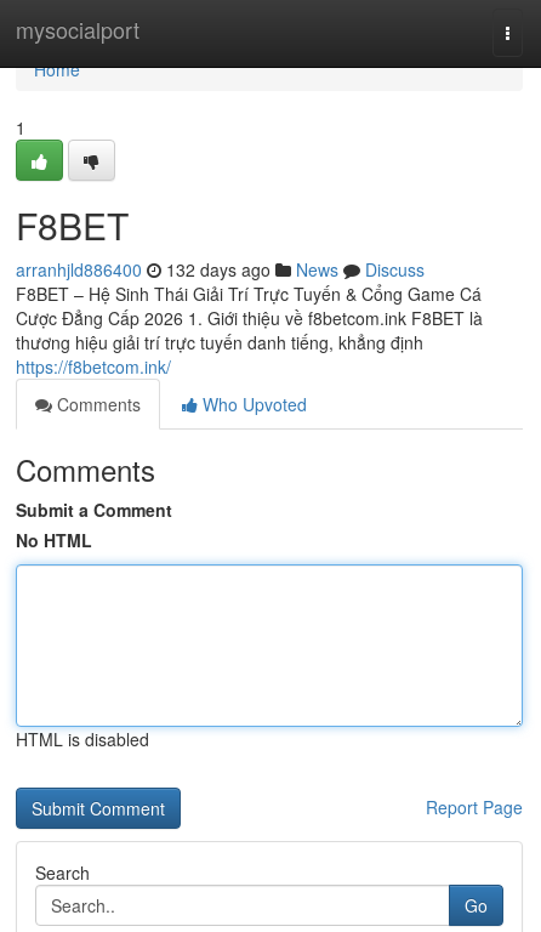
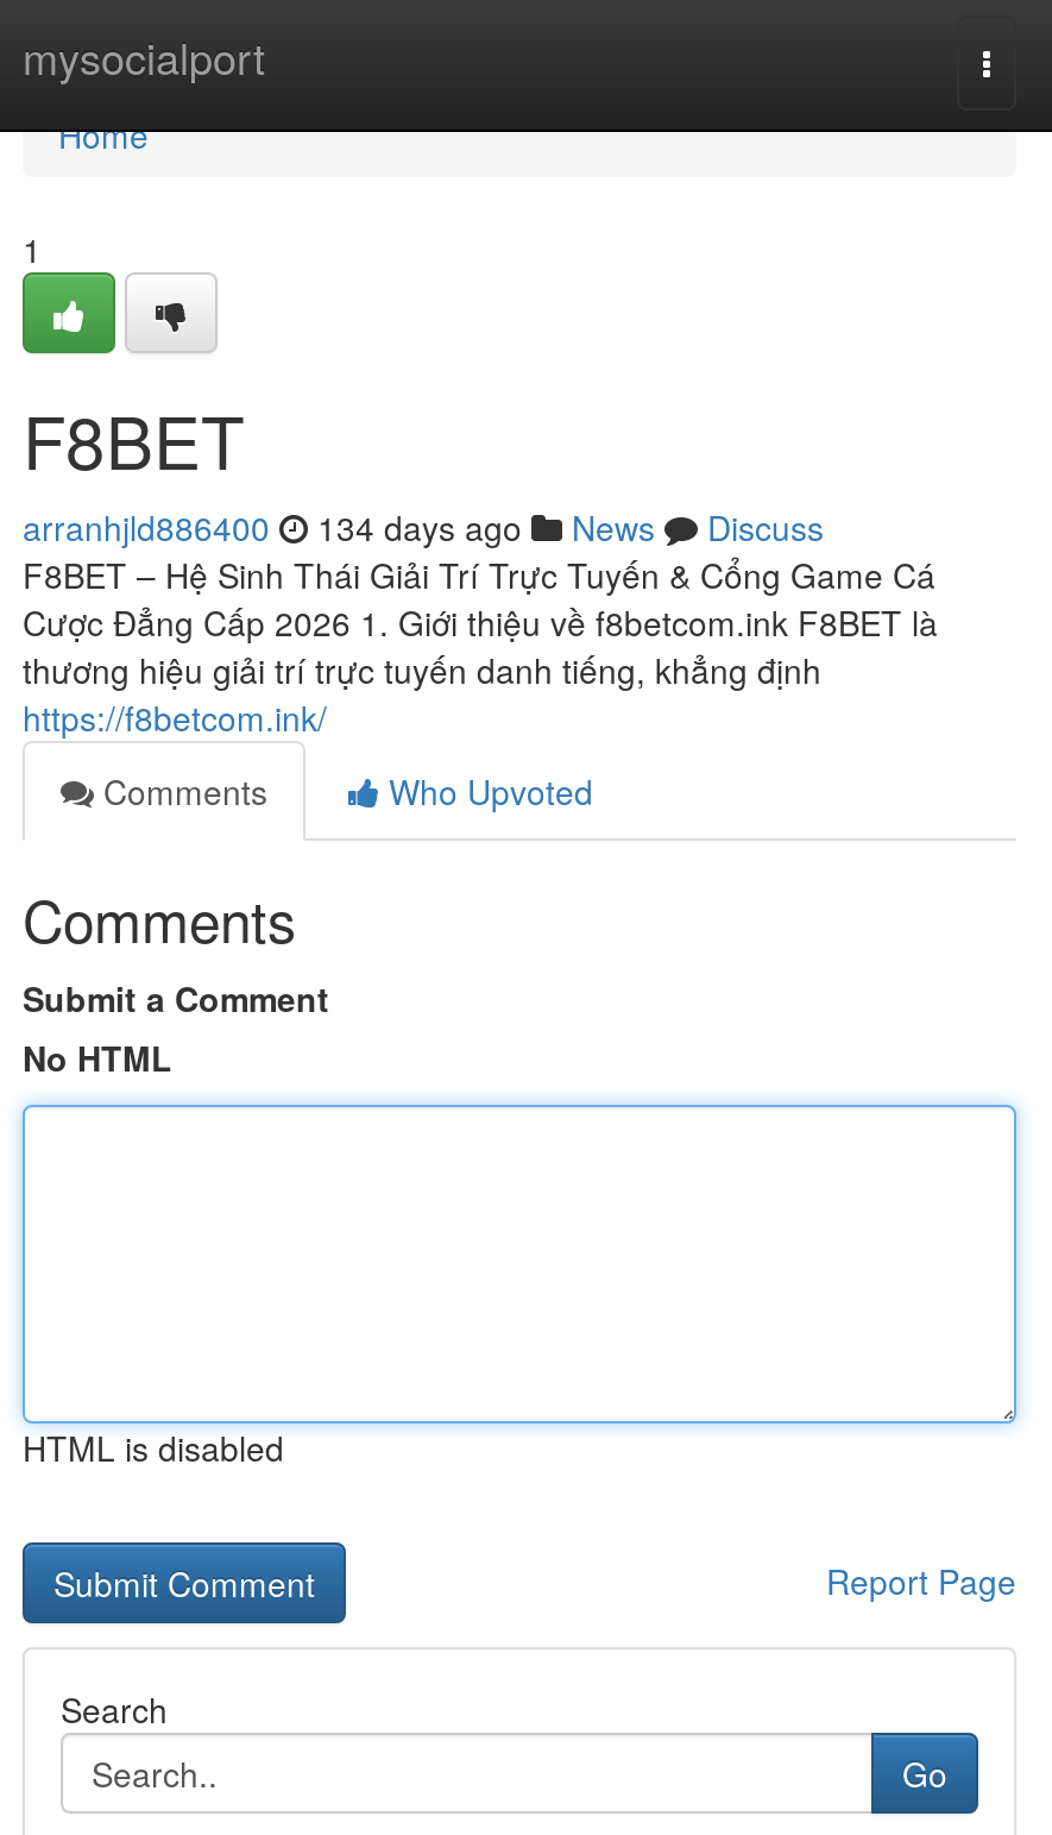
[16,257,425,282] arranhjld886400 132 days ago News Discuss -> [23,503,824,551] arranhjld886400 134 days ago News Discuss

